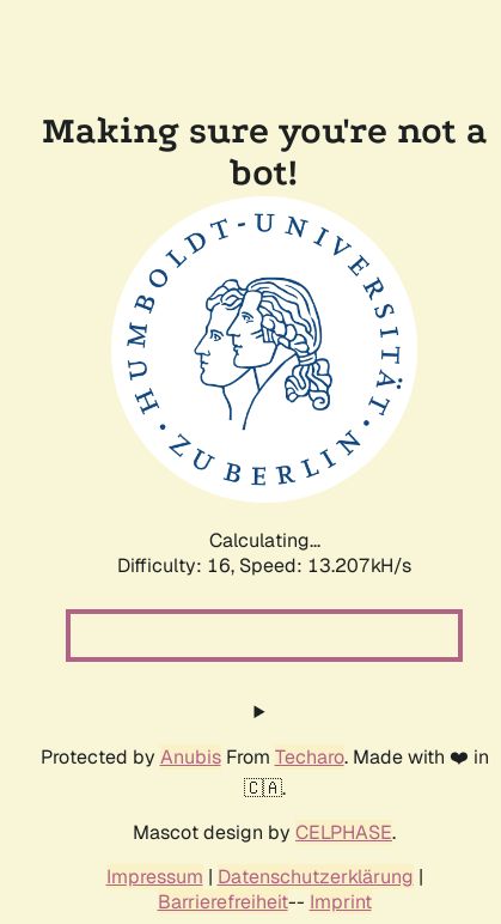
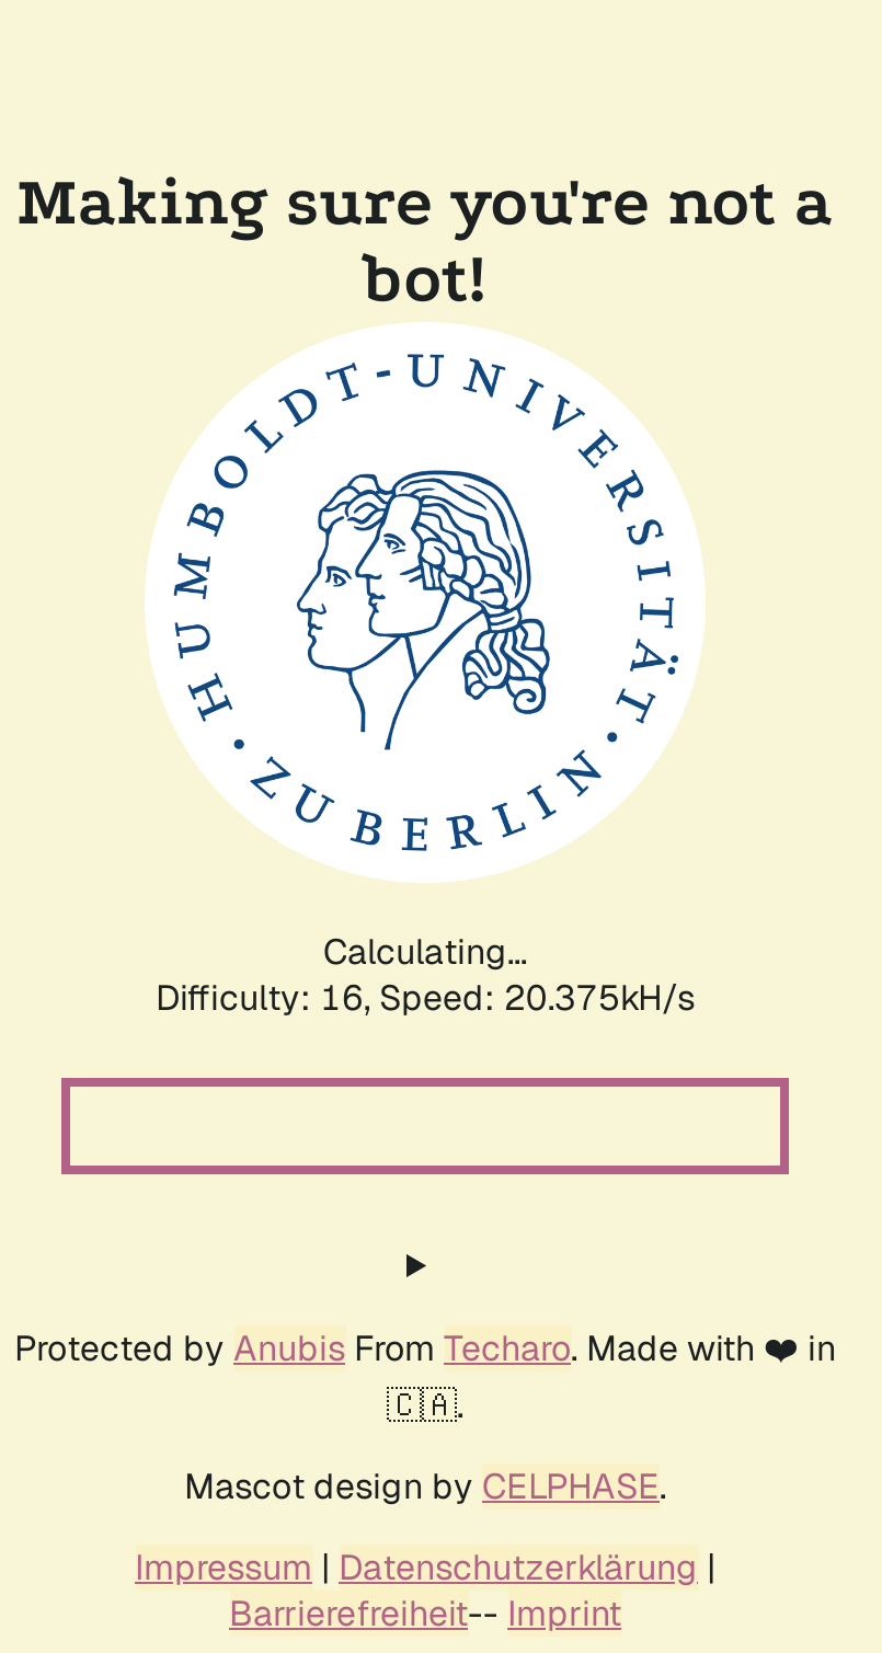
[117,553,411,578] Difficulty: 16, Speed: 13.207kH/s -> [156,975,695,1021] Difficulty: 16, Speed: 20.375kH/s

